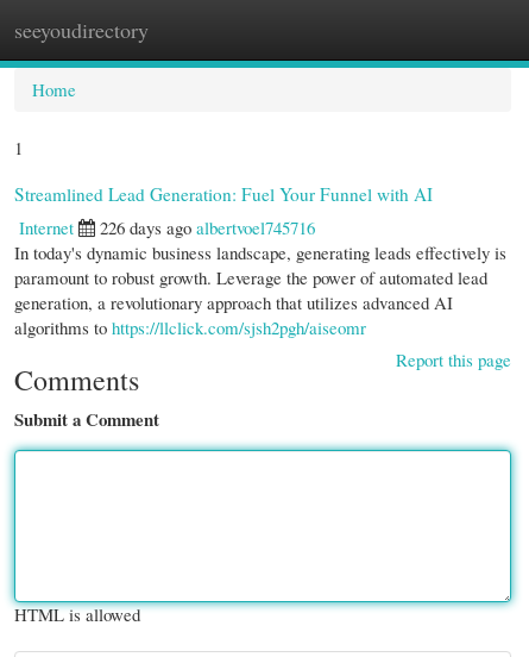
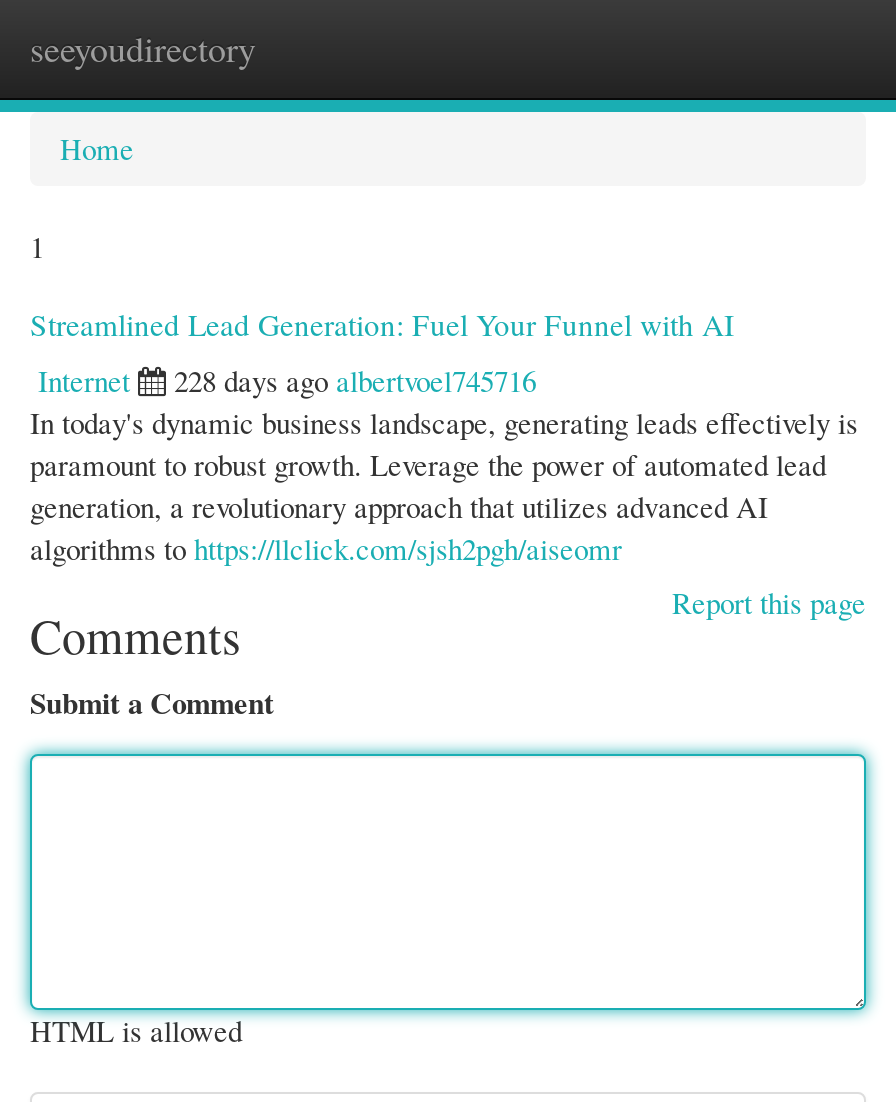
[100,215,315,239] 226 days ago albertvoel745716 -> [174,360,536,400] 228 days ago albertvoel745716

